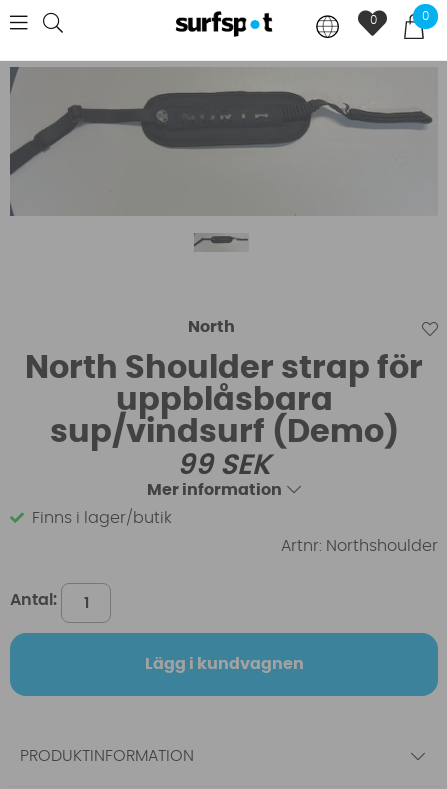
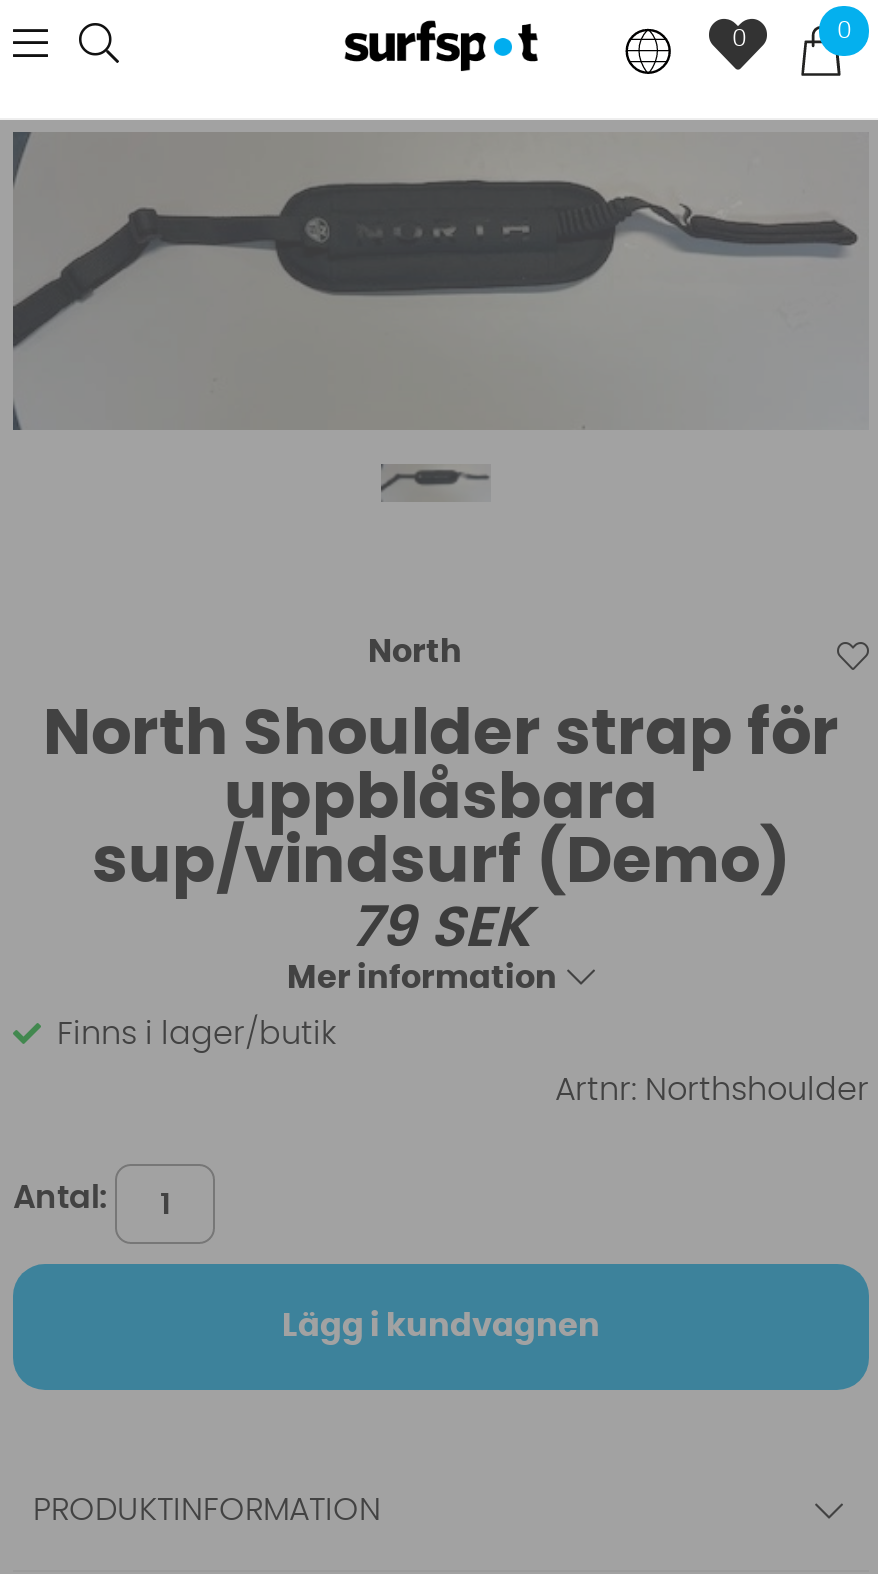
[177,452,271,480] 99 SEK -> [350,902,532,958] 79 SEK

